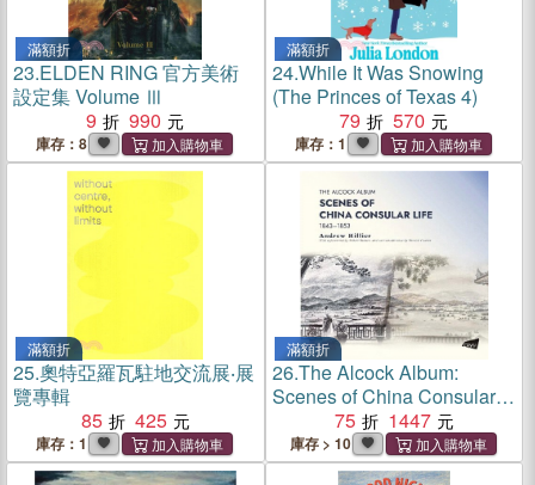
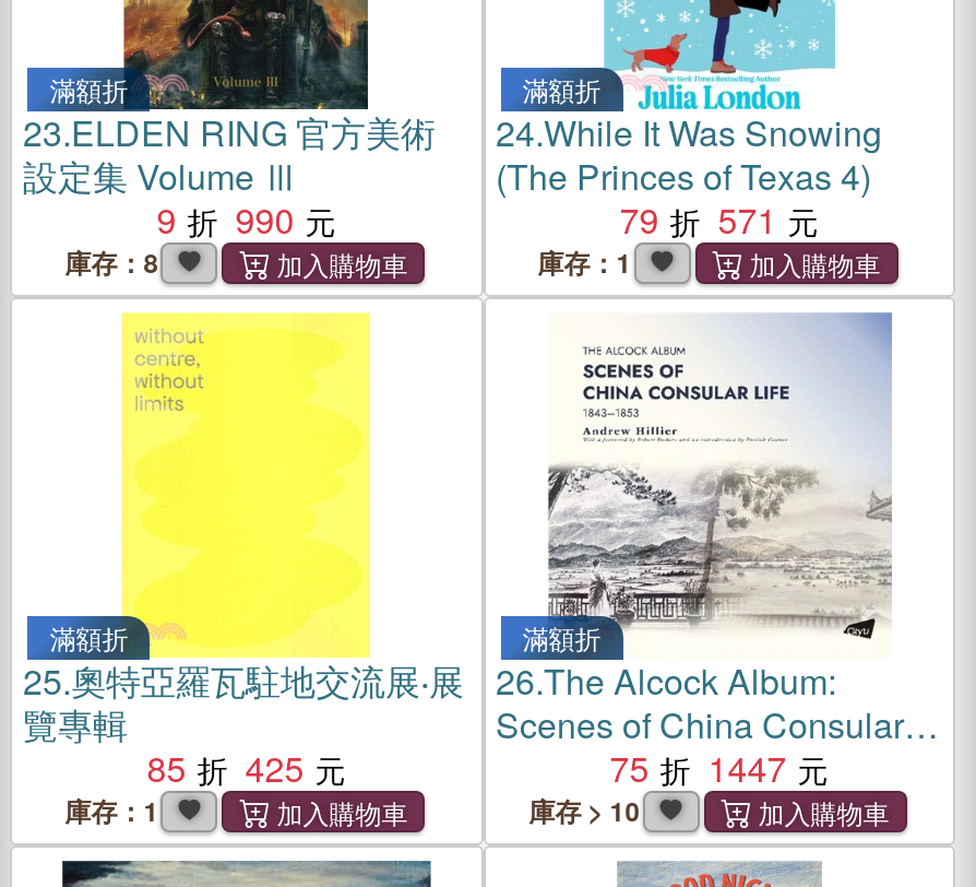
[339,106,425,134] 79 570 -> [619,194,777,245] 79 571

